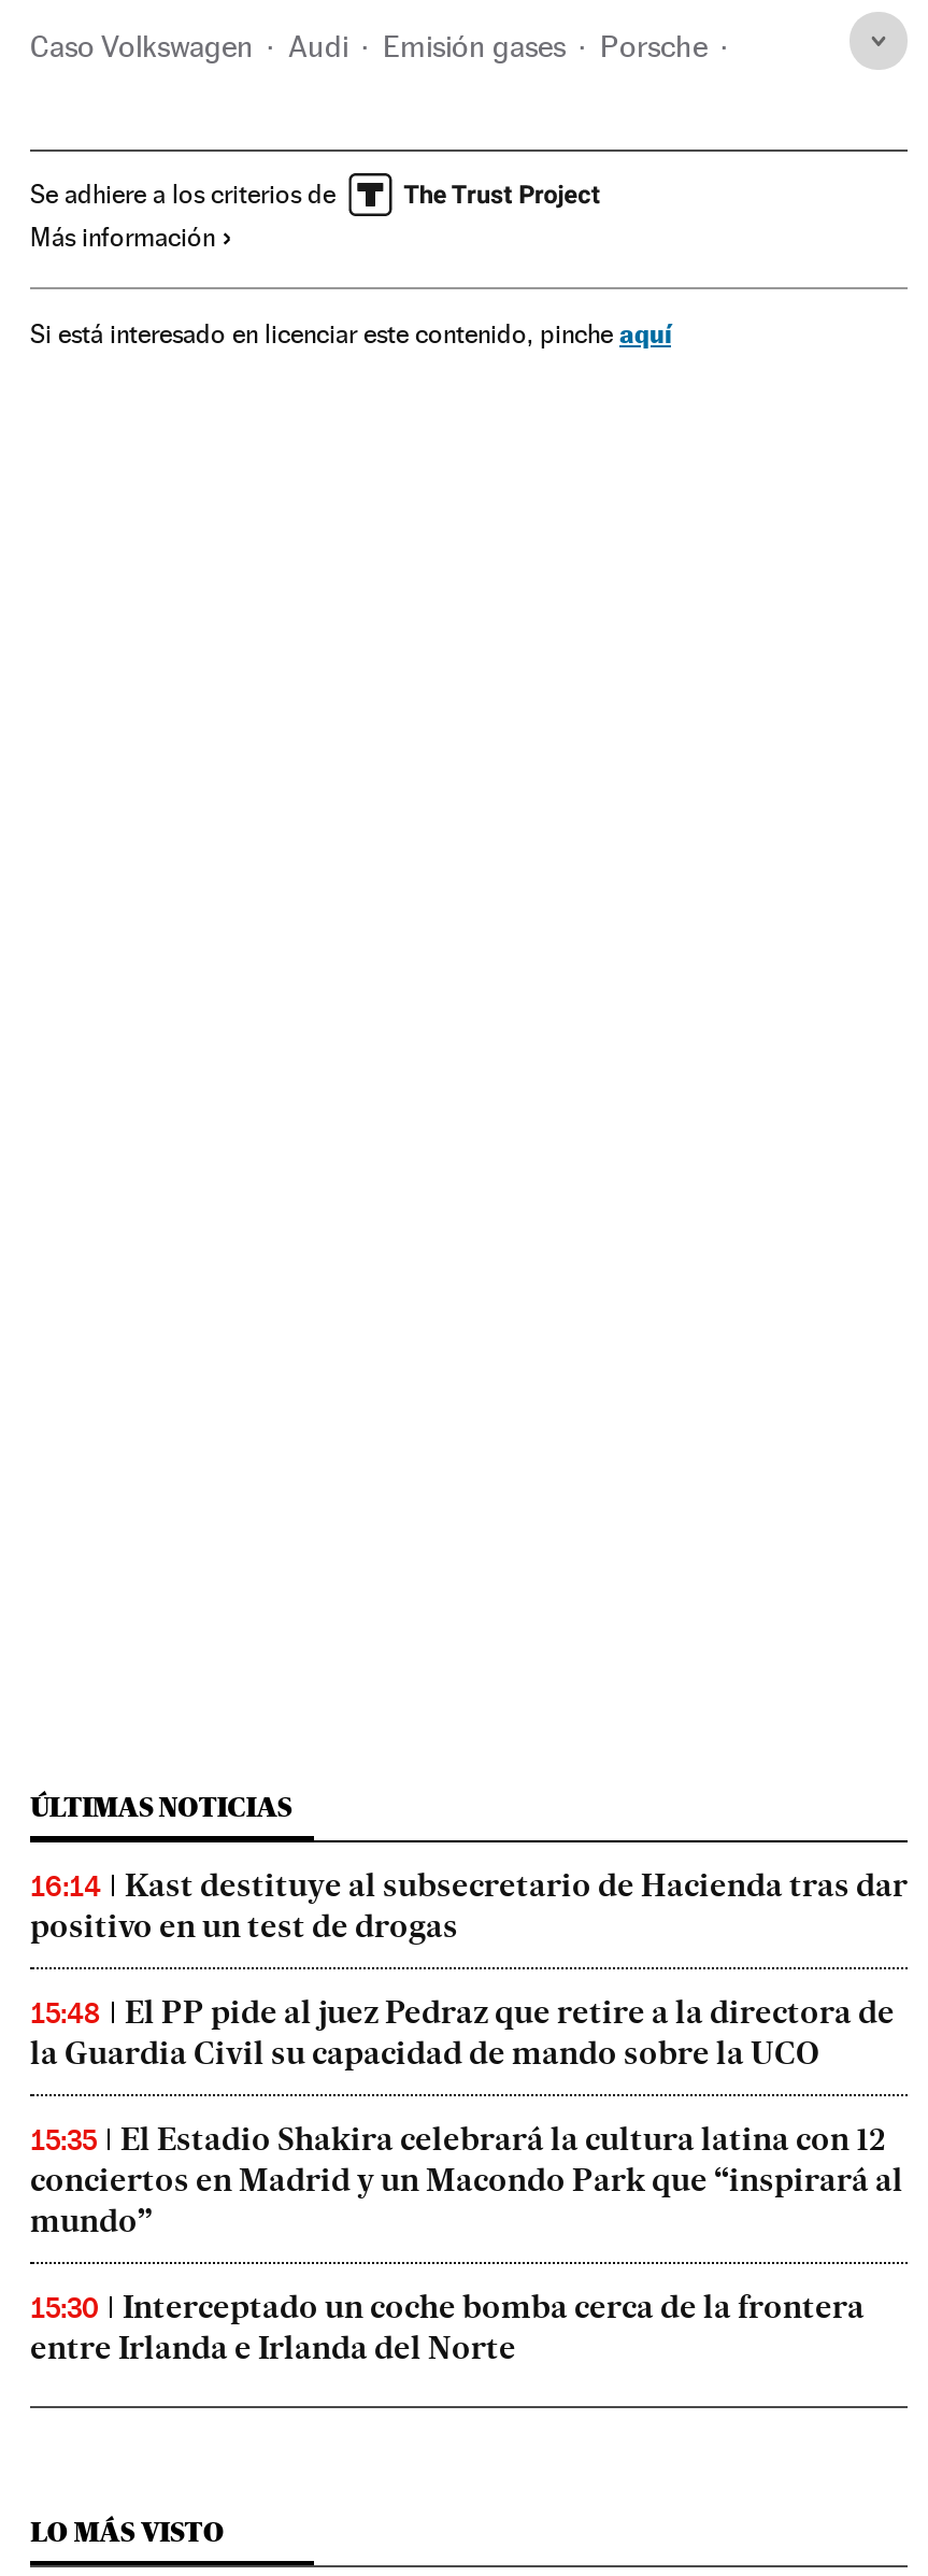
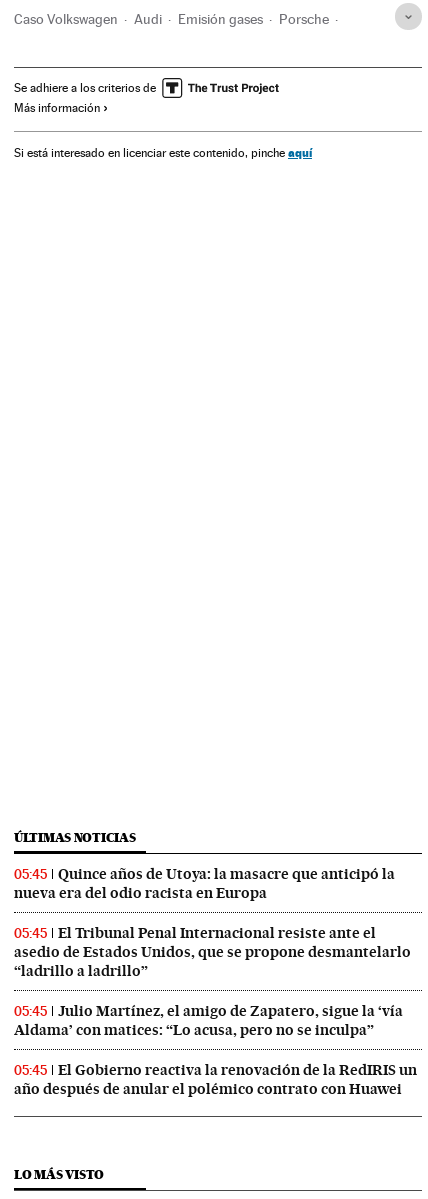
[30,1867,908,1946] 16:14 | Kast destituye al subsecretario de Hacienda tras dar | positivo en un test de drogas -> [14,865,395,902] 05:45 | Quince años de Utoya: la masacre que anticipó la | nueva era del odio racista en Europa
[30,1993,895,2073] 15:48 | El PP pide al juez Pedraz que retire a la directora de | la Guardia Civil su capacidad de mando sobre la UCO -> [14,924,411,980] 05:45 | El Tribunal Penal Internacional resiste ante el | asedio de Estados Unidos, que se propone desmantelarlo | “ladrillo a ladrillo”
[30,2120,903,2241] 15:35 | El Estadio Shakira celebrará la cultura latina con 12 | conciertos en Madrid y un Macondo Park que “inspirará al | mundo” -> [14,1002,403,1039] 05:45 | Julio Martínez, el amigo de Zapatero, sigue la ‘vía | Aldama’ con matices: “Lo acusa, pero no se inculpa”
[30,2288,865,2368] 15:30 | Interceptado un coche bomba cerca de la frontera | entre Irlanda e Irlanda del Norte -> [14,1061,417,1098] 05:45 | El Gobierno reactiva la renovación de la RedIRIS un | año después de anular el polémico contrato con Huawei

